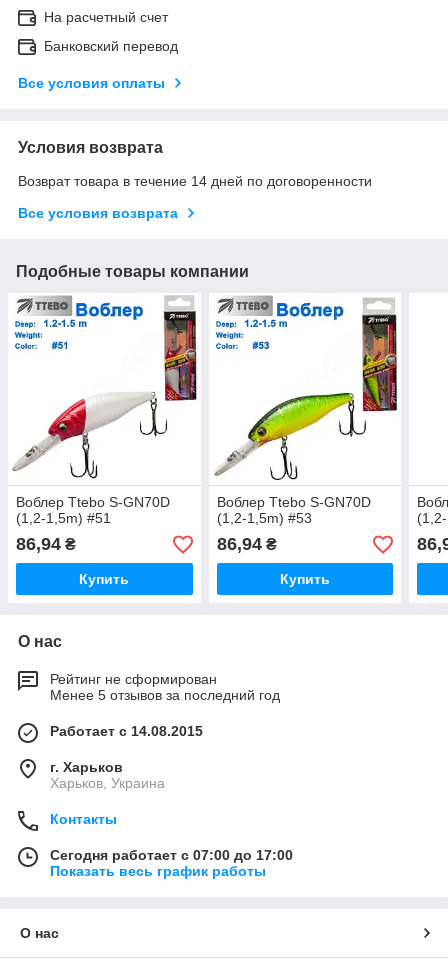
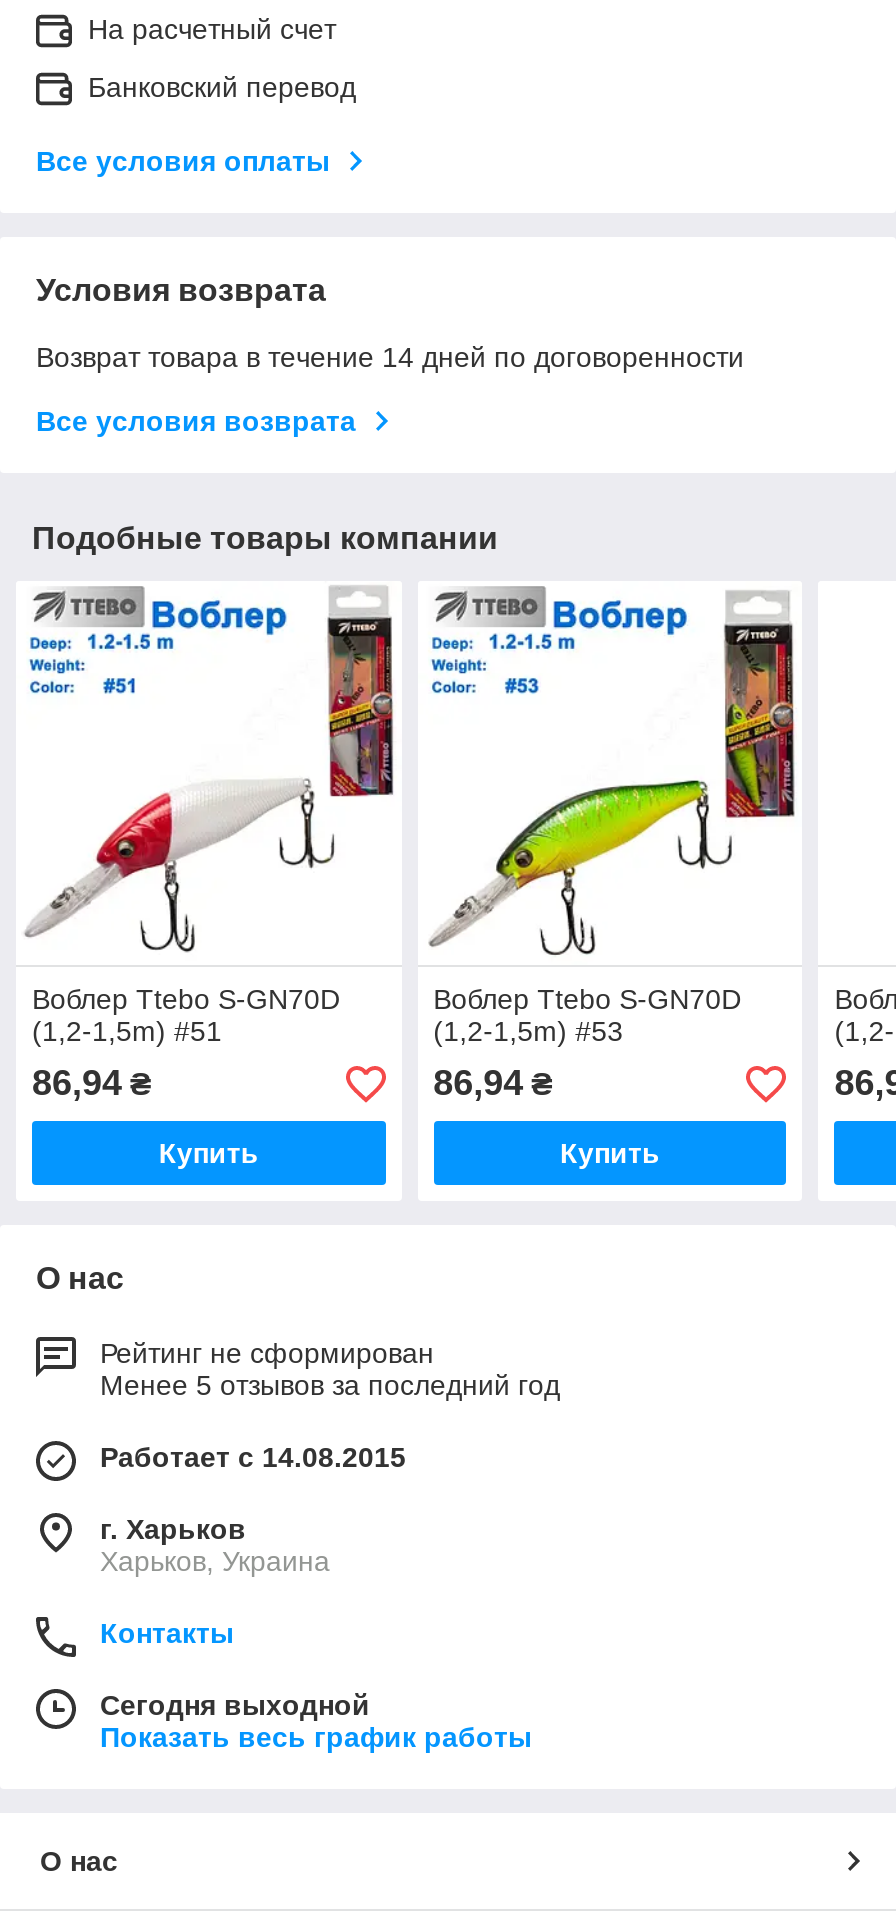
[50,847,293,863] Сегодня работает с 07:00 до 17:00 -> [100,1690,370,1722] Сегодня выходной

